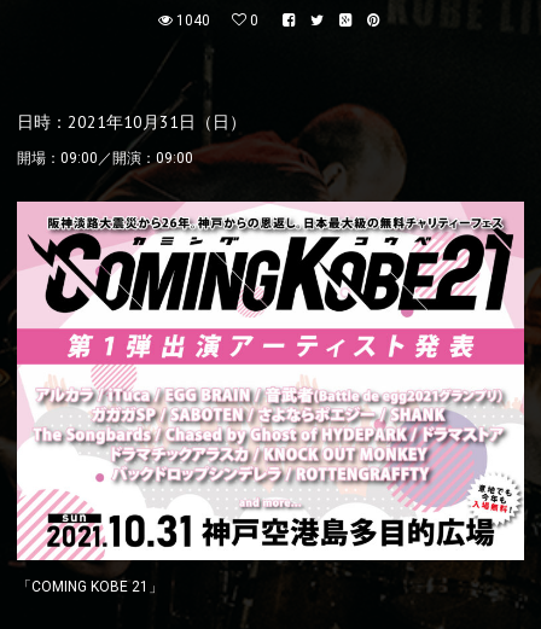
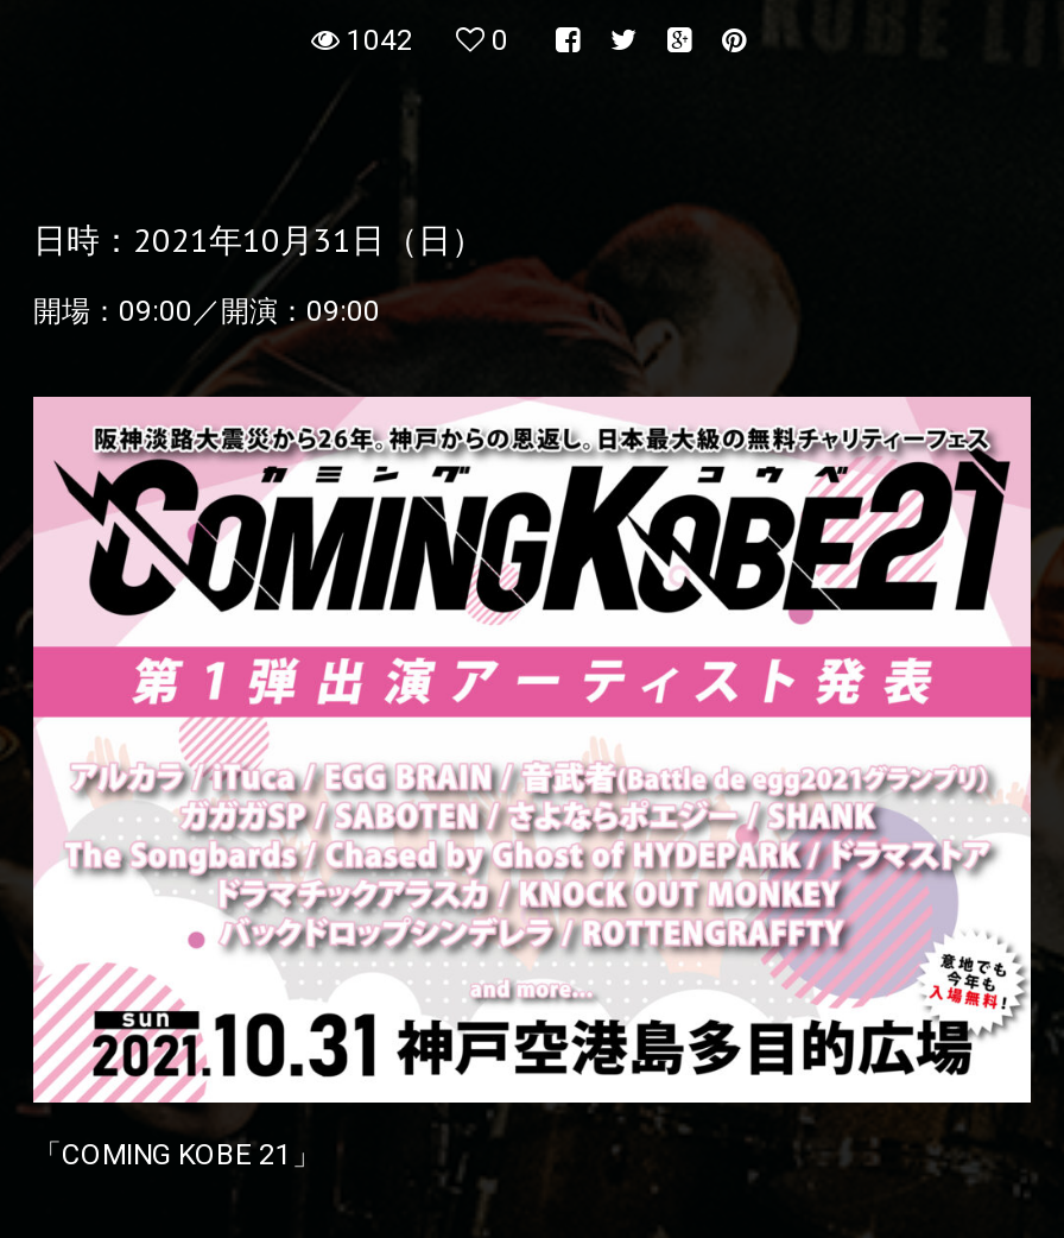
[176,12,210,29] 1040 -> [347,24,413,57] 1042

